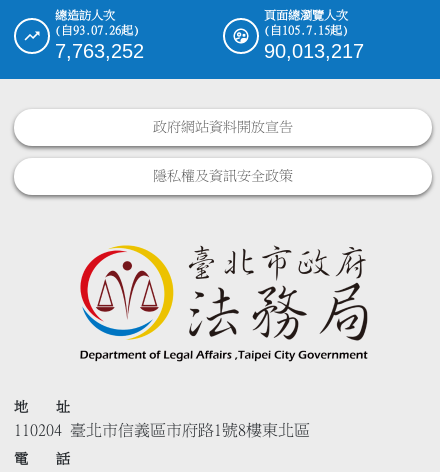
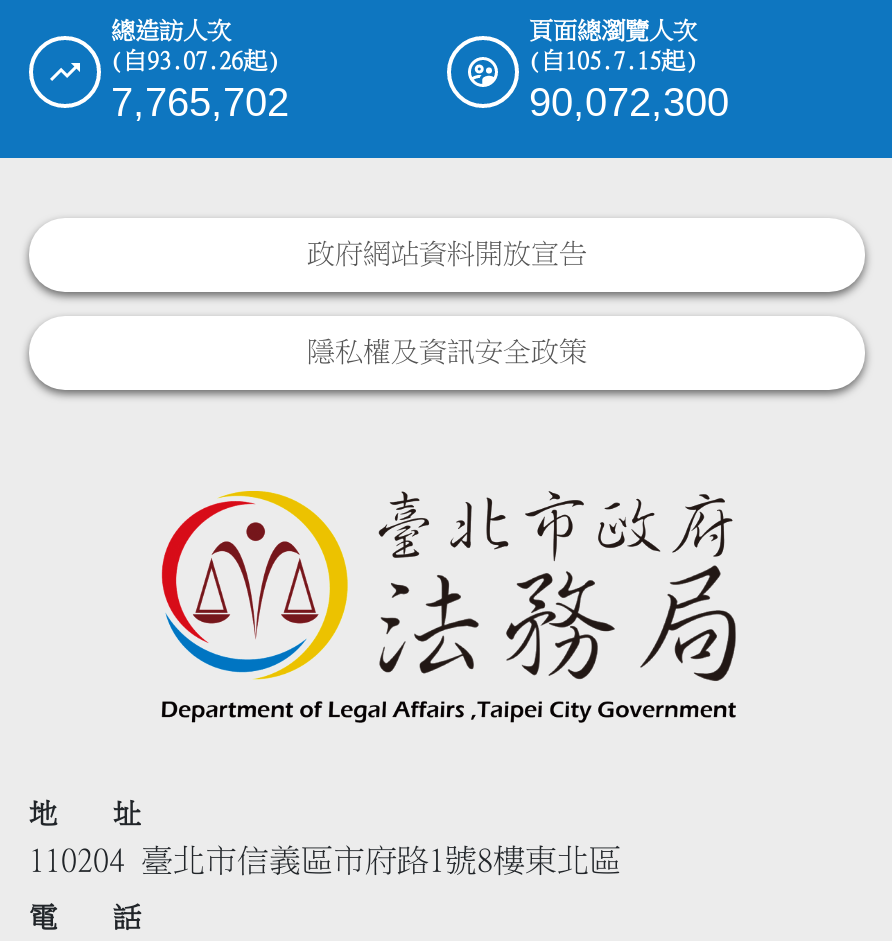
[55,40,144,62] 7,763,252 -> [111,80,289,124] 7,765,702
[264,40,364,62] 90,013,217 -> [529,80,729,124] 90,072,300

